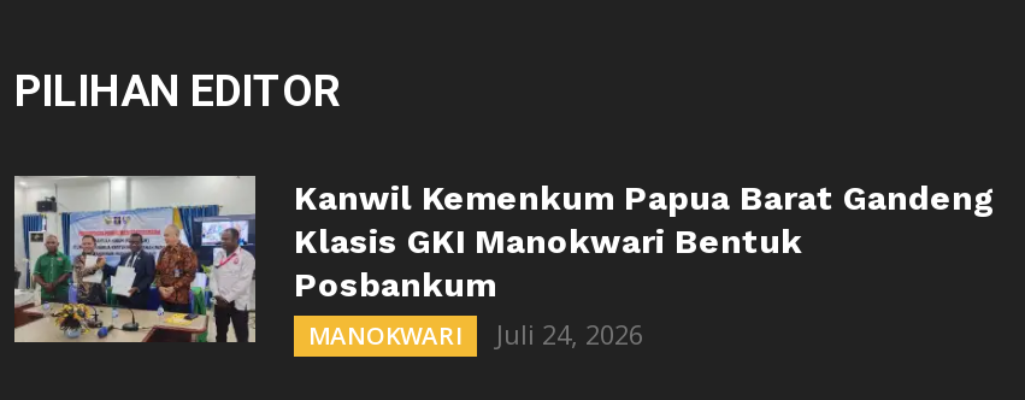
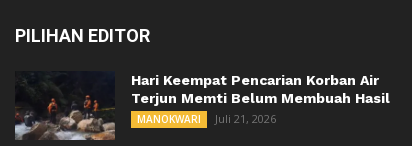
[12,173,995,386] [image] | Kanwil Kemenkum Papua Barat Gandeng | Klasis GKI Manokwari Bentuk | Posbankum -> [14,71,390,141] [image] | Hari Keempat Pencarian Korban Air | Terjun Memti Belum Membuah Hasil
[308,316,643,352] MANOKWARI Juli 24, 2026 -> [137,111,276,126] MANOKWARI Juli 21, 2026

